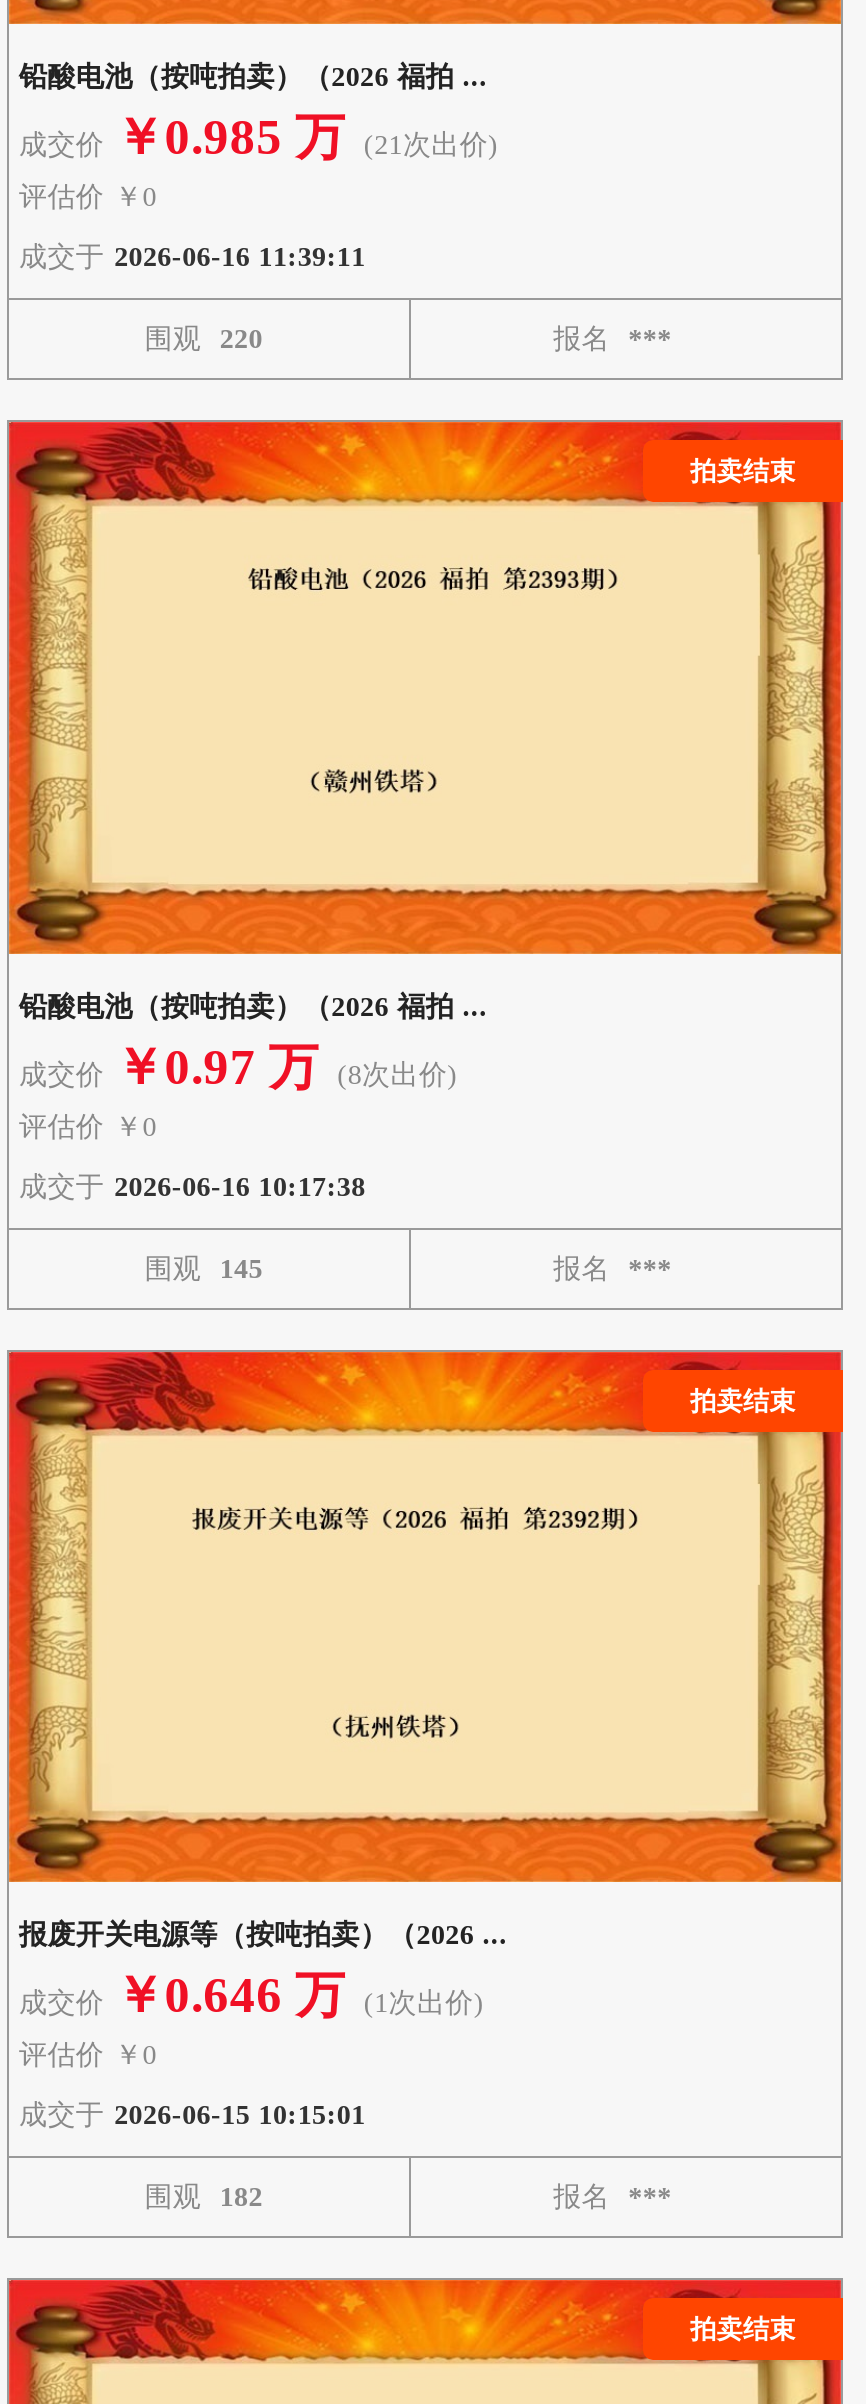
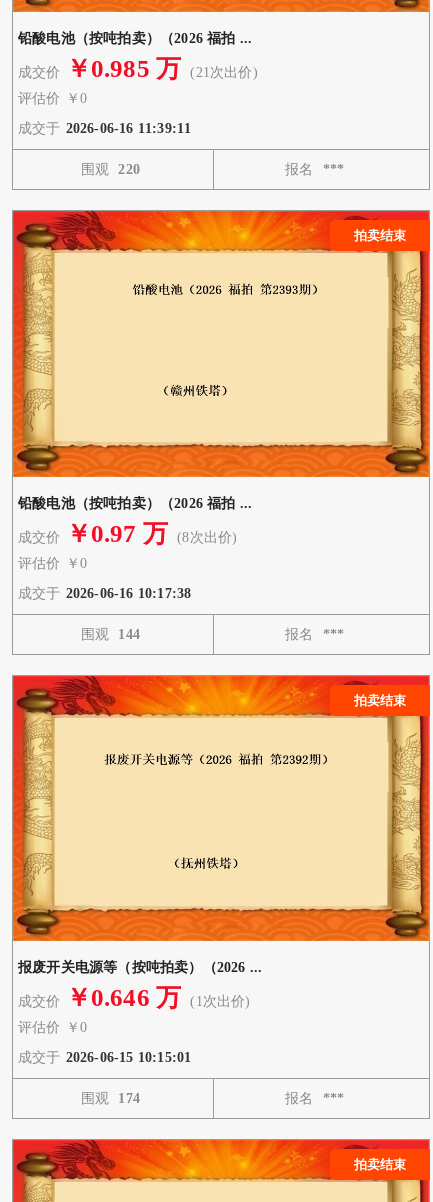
[144,1253,263,1283] 围观 145 -> [81,626,140,641] 围观 144
[144,2181,263,2211] 围观 182 -> [81,1091,140,1106] 围观 174

